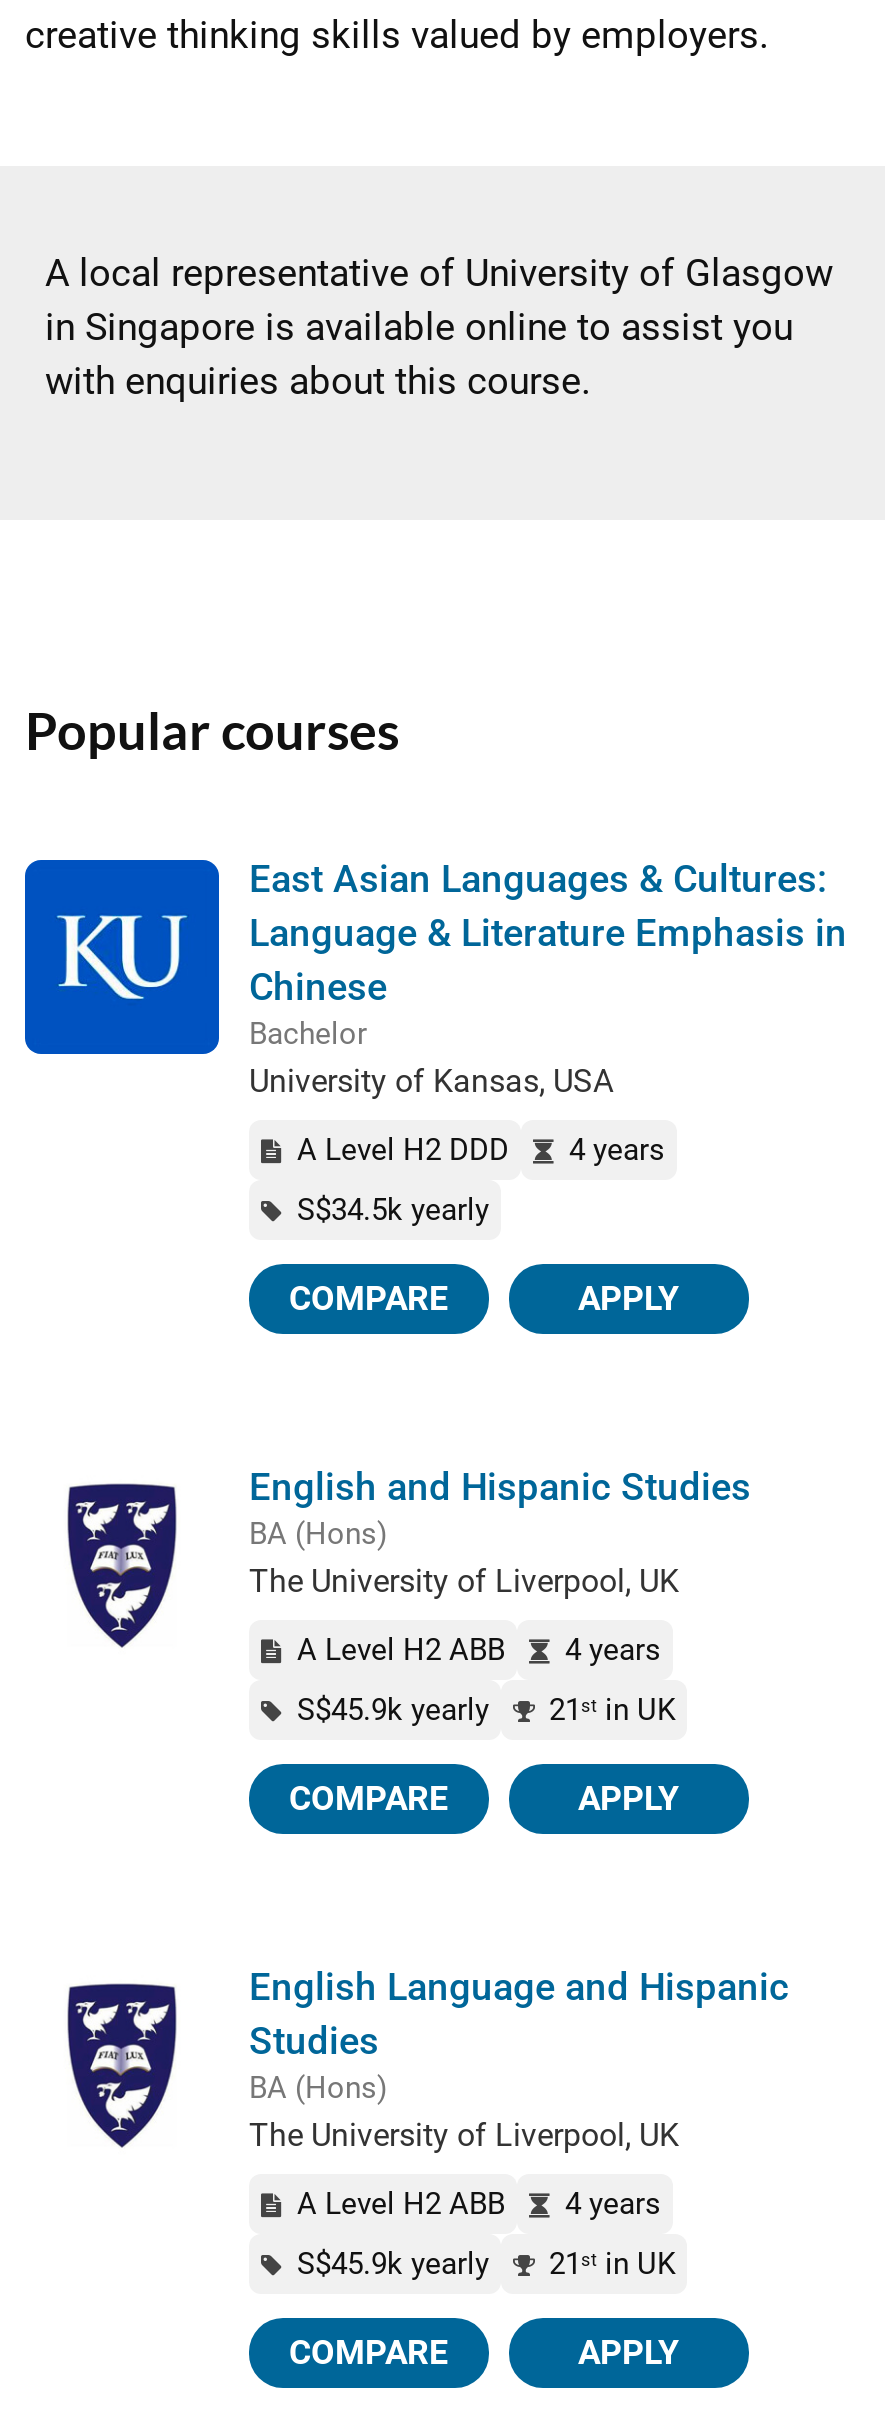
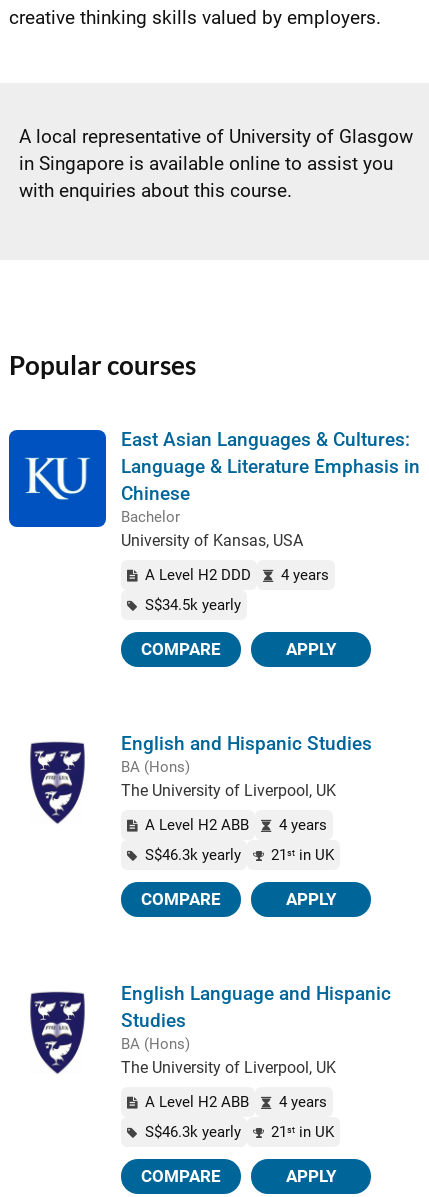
[297,1692,675,1728] S$45.9k yearly 21st in UK -> [145,846,334,864] S$46.3k yearly 21st in UK
[297,2246,675,2282] S$45.9k yearly 21st in UK -> [145,1123,334,1141] S$46.3k yearly 21st in UK

